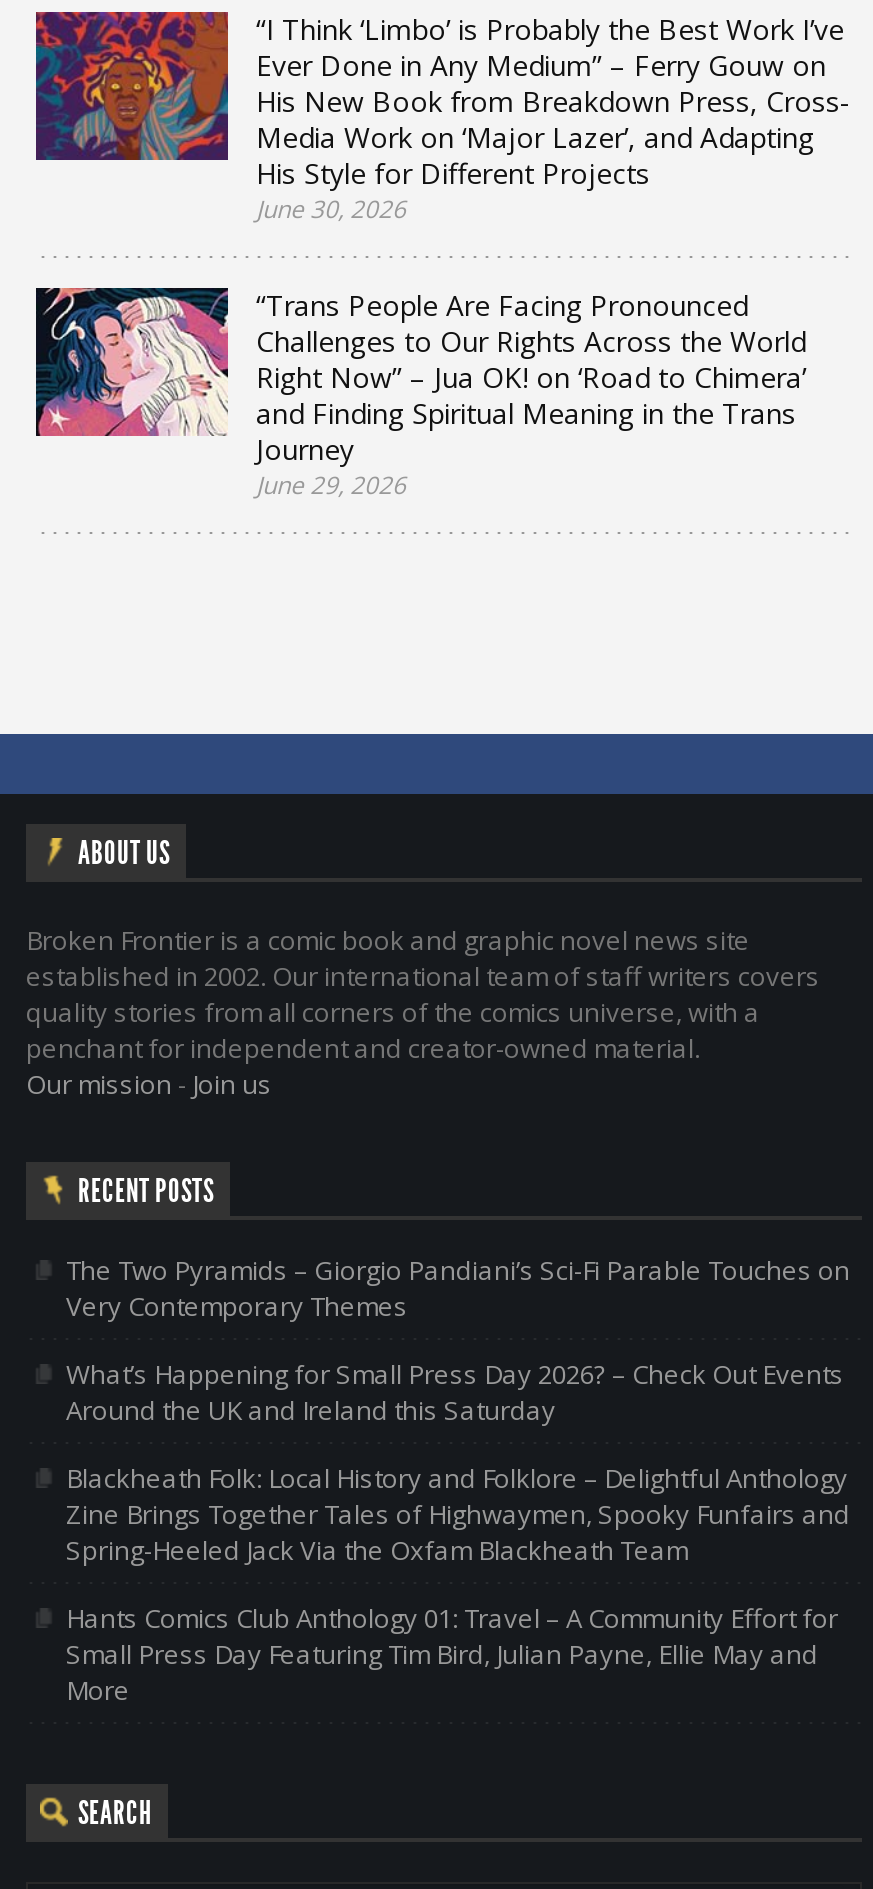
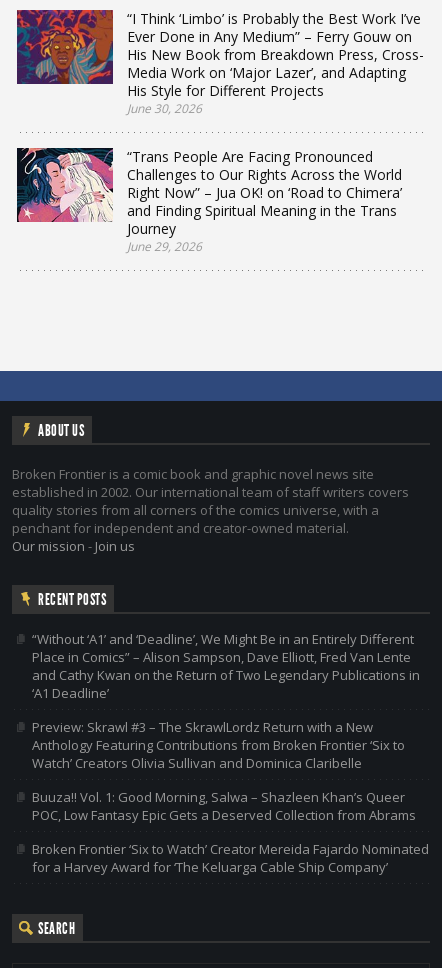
[66,1252,850,1324] The Two Pyramids – Giorgio Pandiani’s Sci-Fi Parable Touches on | Very Contemporary Themes -> [32,630,420,702] “Without ‘A1’ and ‘Deadline’, We Might Be in an Entirely Different | Place in Comics” – Alison Sampson, Dave Elliott, Fred Van Lente | and Cathy Kwan on the Return of Two Legendary Publications in | ‘A1 Deadline’
[66,1356,844,1428] What’s Happening for Small Press Day 2026? – Check Out Events | Around the UK and Ireland this Saturday -> [32,718,405,772] Preview: Skrawl #3 – The SkrawlLordz Return with a New | Anthology Featuring Contributions from Broken Frontier ‘Six to | Watch’ Creators Olivia Sullivan and Dominica Claribelle
[66,1460,850,1568] Blackheath Folk: Local History and Folklore – Delightful Anthology | Zine Brings Together Tales of Highwaymen, Spooky Funfairs and | Spring-Heeled Jack Via the Oxfam Blackheath Team -> [32,788,416,824] Buuza!! Vol. 1: Good Morning, Salwa – Shazleen Khan’s Queer | POC, Low Fantasy Epic Gets a Deserved Collection from Abrams
[66,1600,838,1708] Hants Comics Club Anthology 01: Travel – A Community Effort for | Small Press Day Featuring Tim Bird, Julian Payne, Ellie May and | More -> [32,840,429,876] Broken Frontier ‘Six to Watch’ Creator Mereida Fajardo Nominated | for a Harvey Award for ‘The Keluarga Cable Ship Company’

